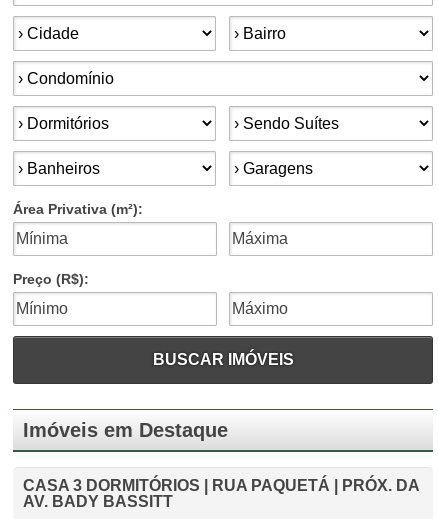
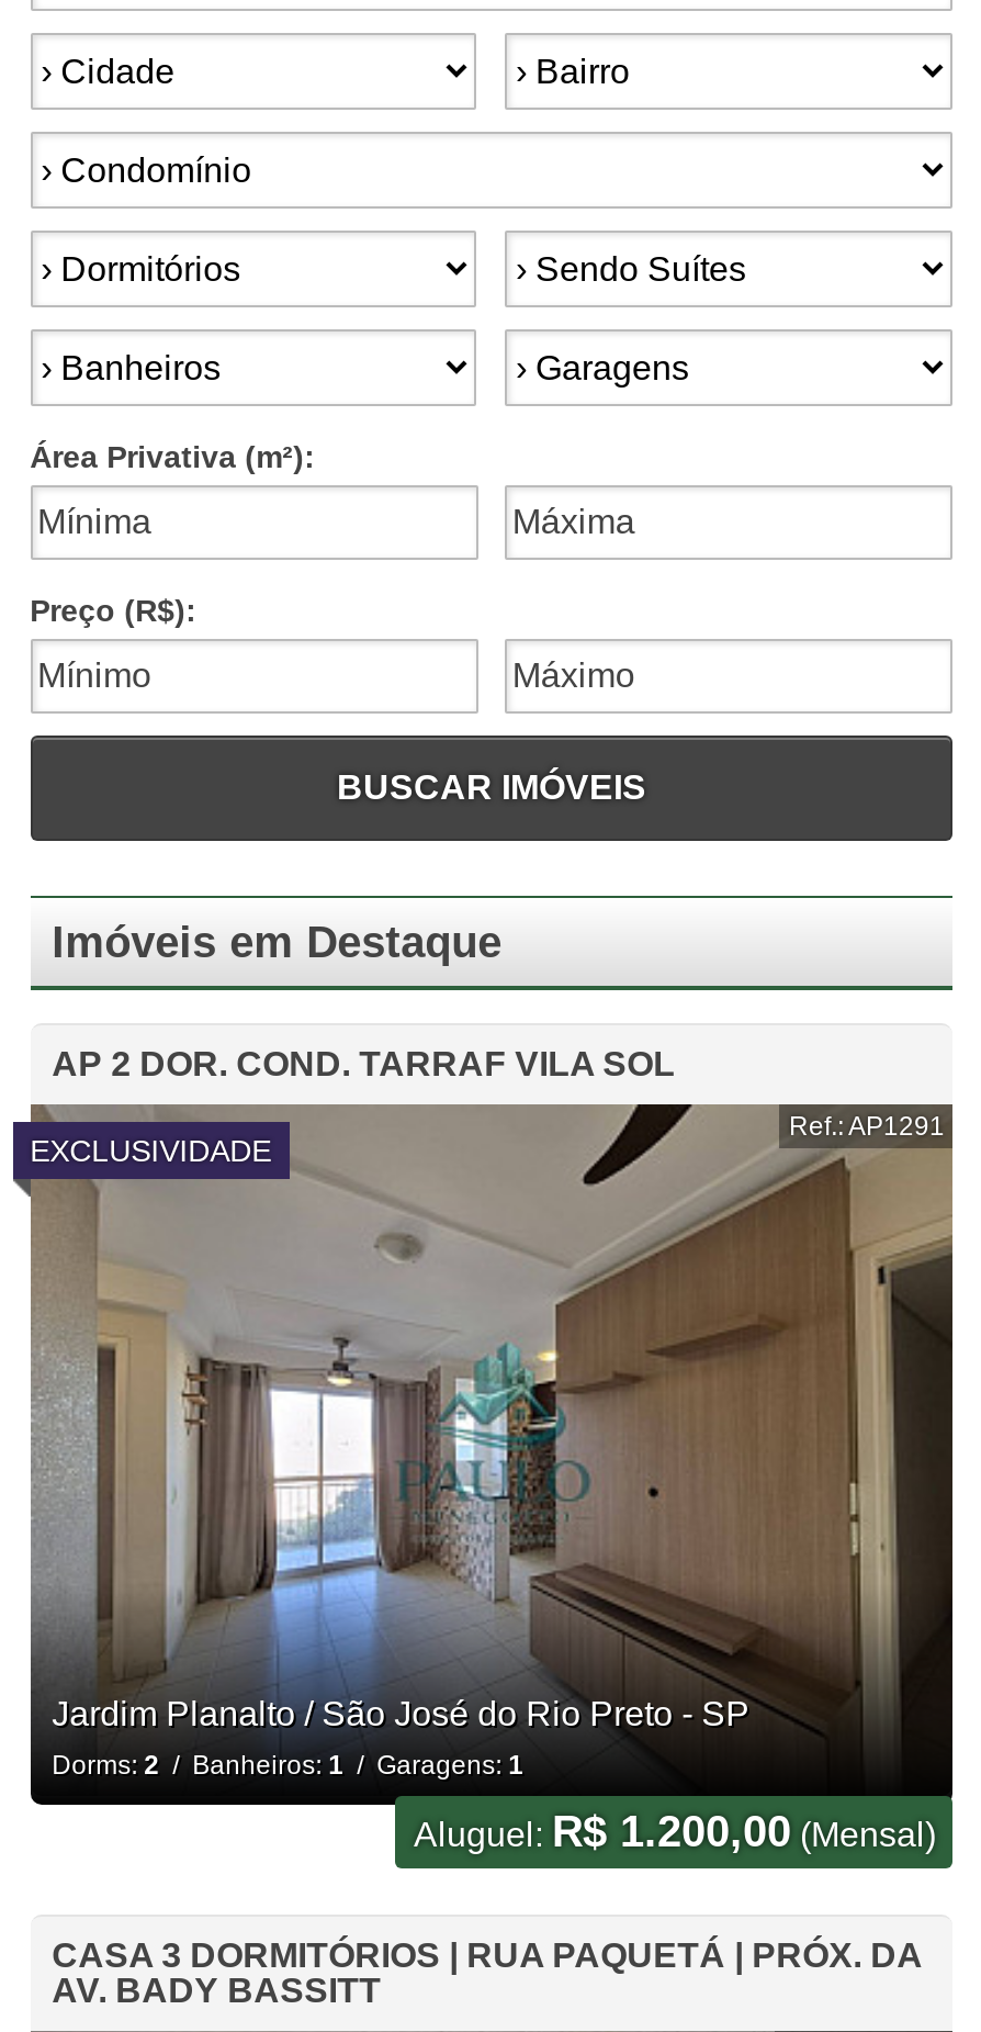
none -> [15,1044,955,1807] [image] | AP 2 DOR. COND. TARRAF VILA SOL | EXCLUSIVIDADE
none -> [52,1695,936,1856] Jardim Planalto / São José do Rio Preto - SP | Dorms: 2 / Banheiros: 1 / Garagens: 1 | Aluguel: R$ 1.200,00 (Mensal)
none -> [789,1110,945,1141] Ref.: AP1291

